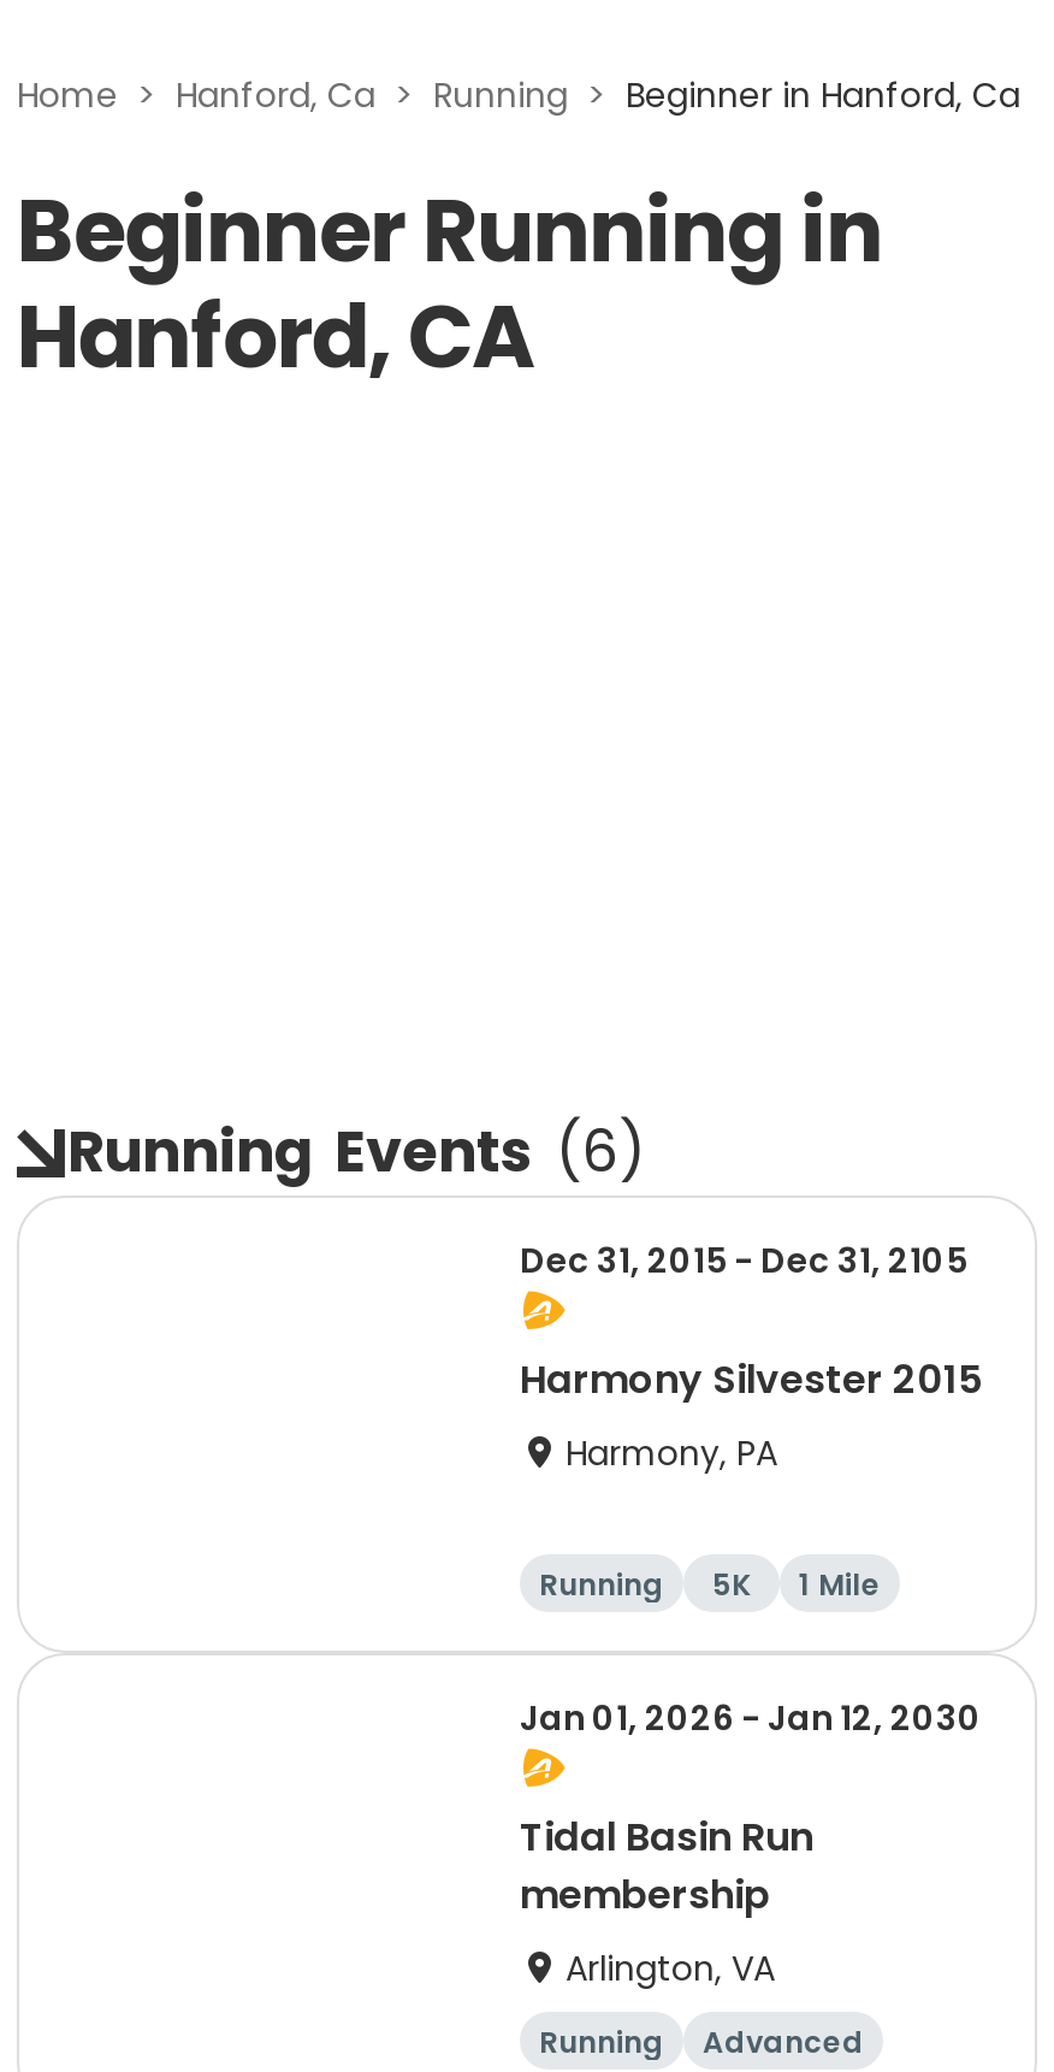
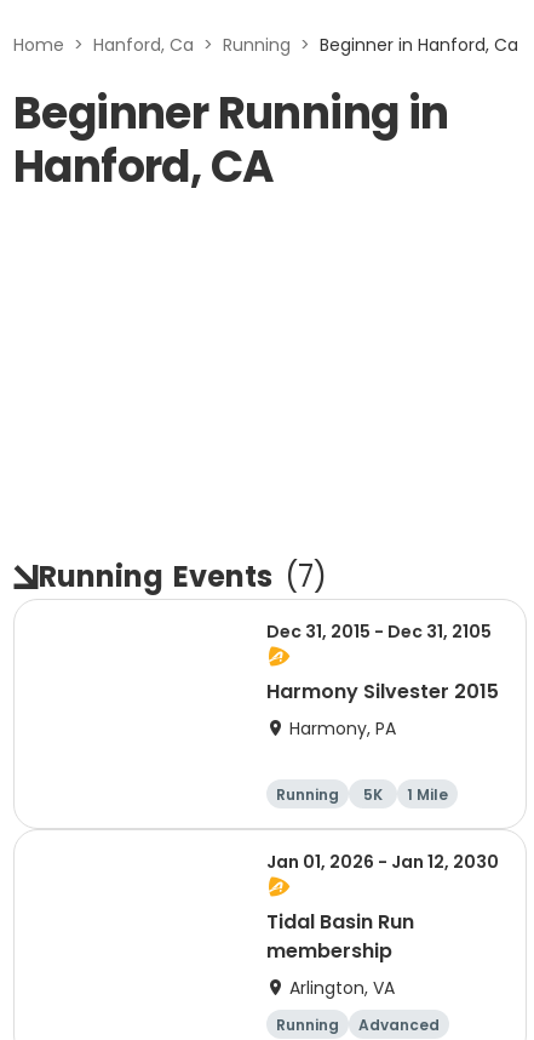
[67,1111,645,1191] Running Events (6) -> [39,556,327,596] Running Events (7)

